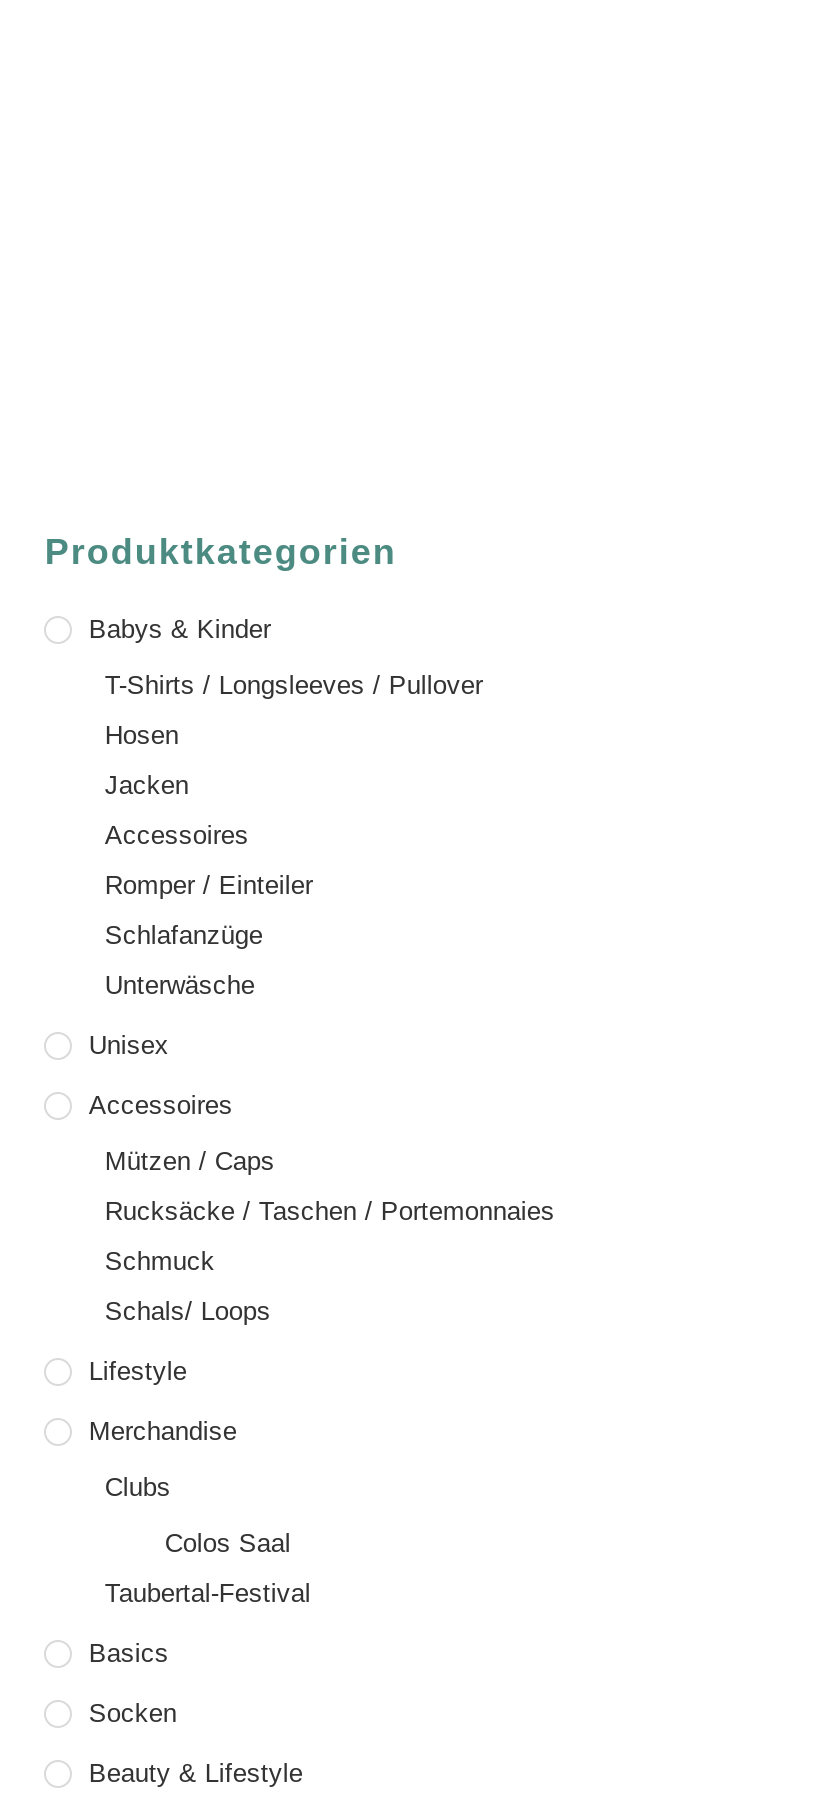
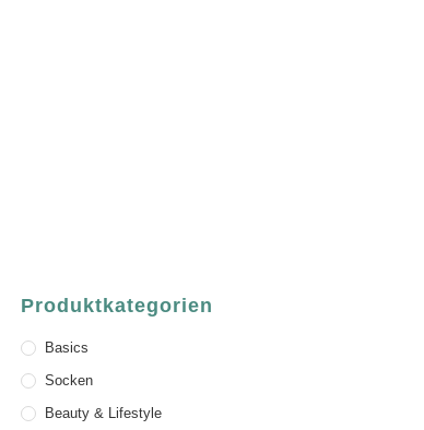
[89,613,555,1607] Babys & Kinder | T-Shirts / Longsleeves / Pullover | Hosen | Jacken | Accessoires | Romper / Einteiler | Schlafanzüge | Unterwäsche | Unisex | Accessoires | Mützen / Caps | Rucksäcke / Taschen / Portemonnaies | Schmuck | Schals/ Loops | Lifestyle | Merchandise | Clubs | Colos Saal | Taubertal-Festival -> none

